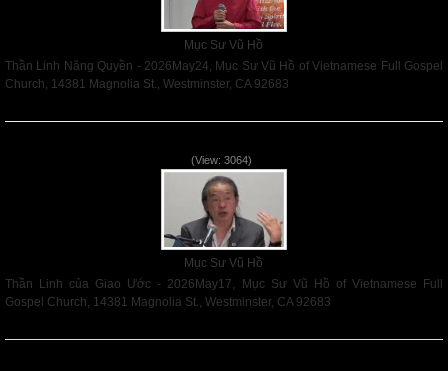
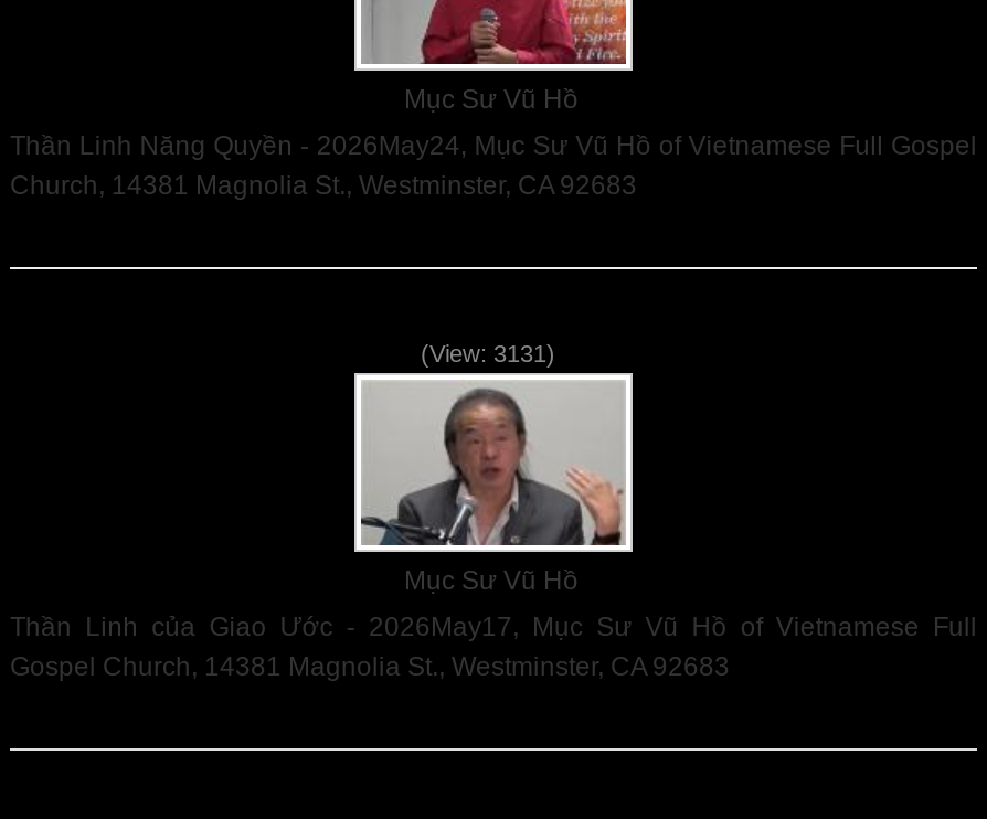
[191,154,252,166] (View: 3064) -> [421,340,555,366] (View: 3131)

